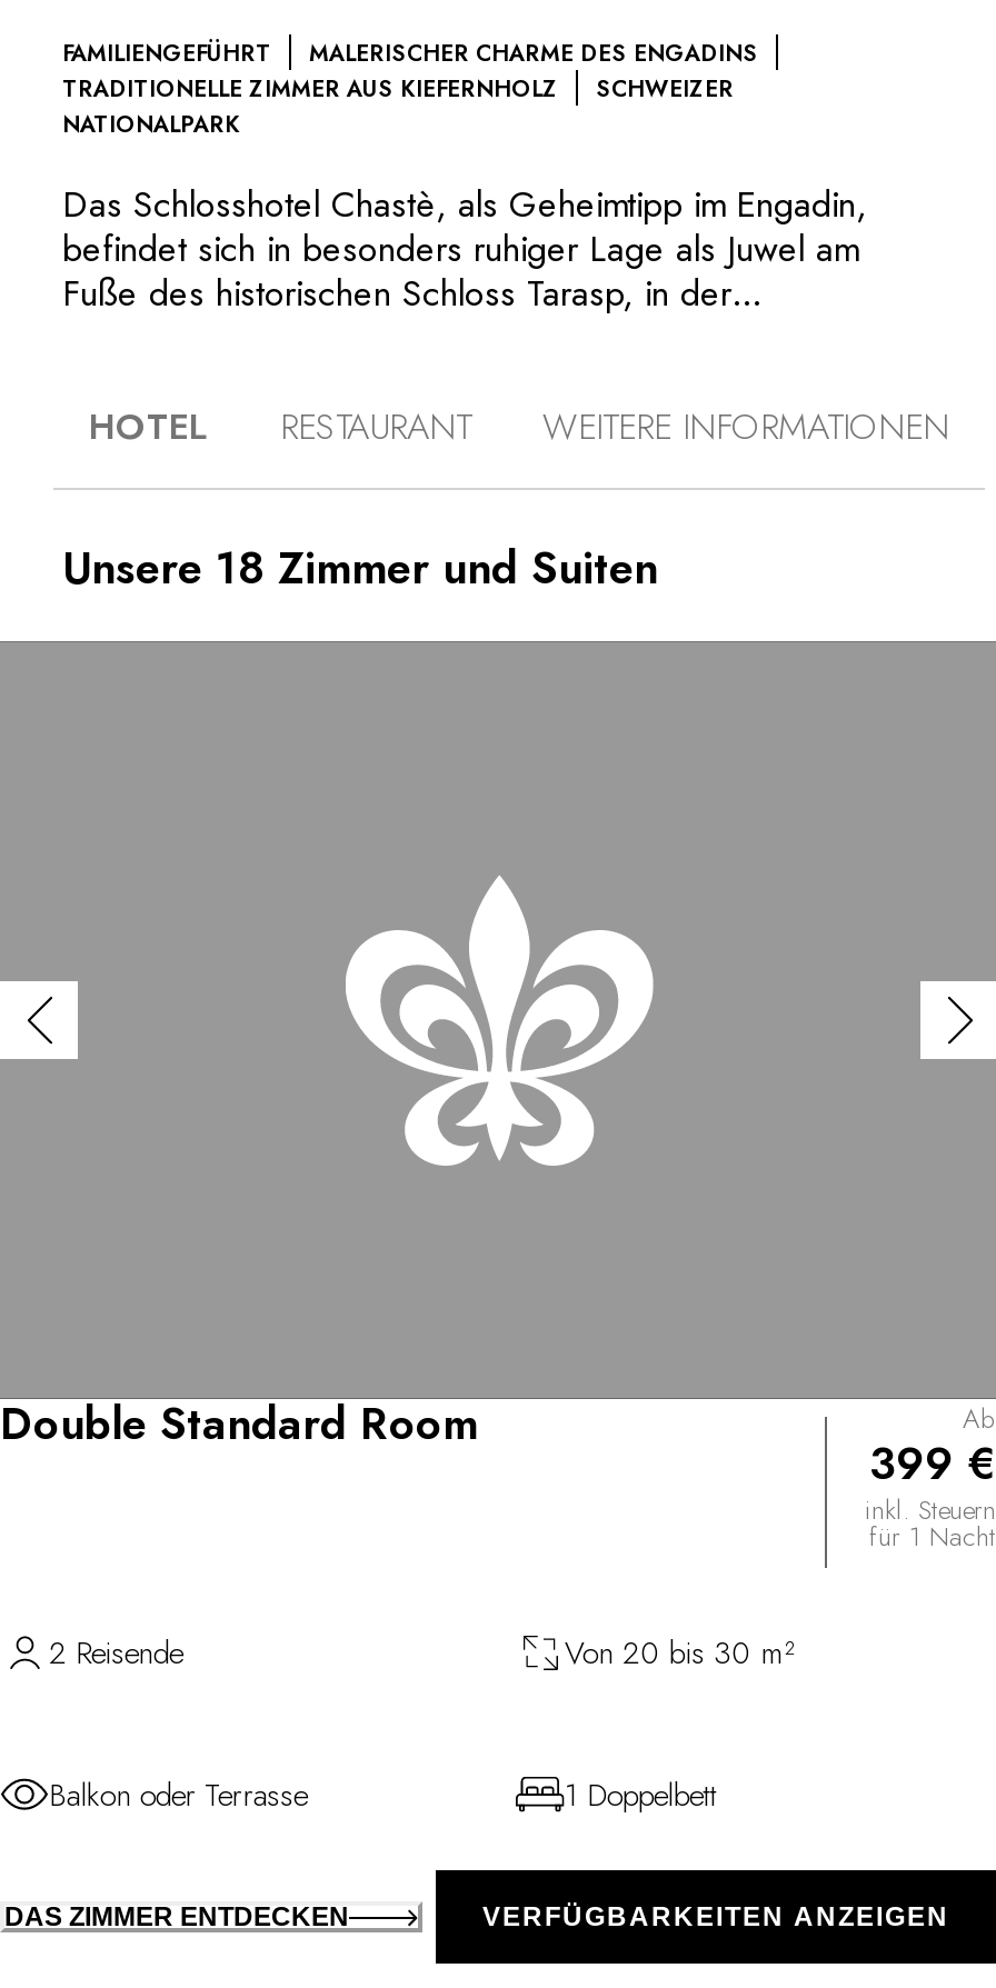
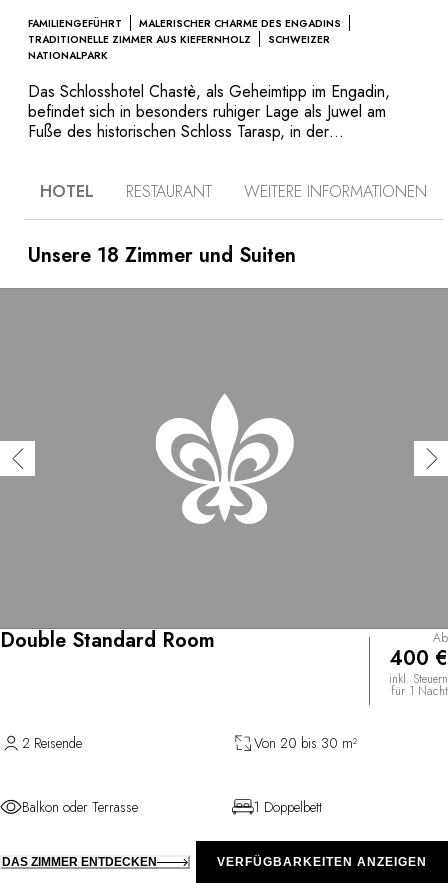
[869,1432,996,1497] 399 € -> [389,644,448,673] 400 €

